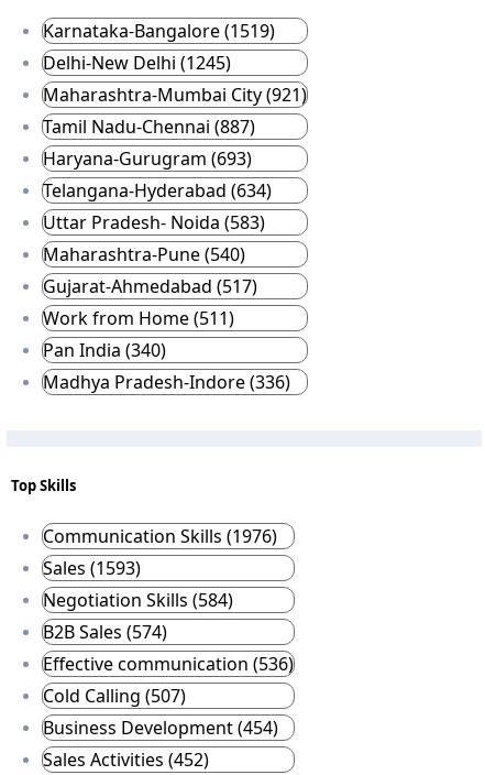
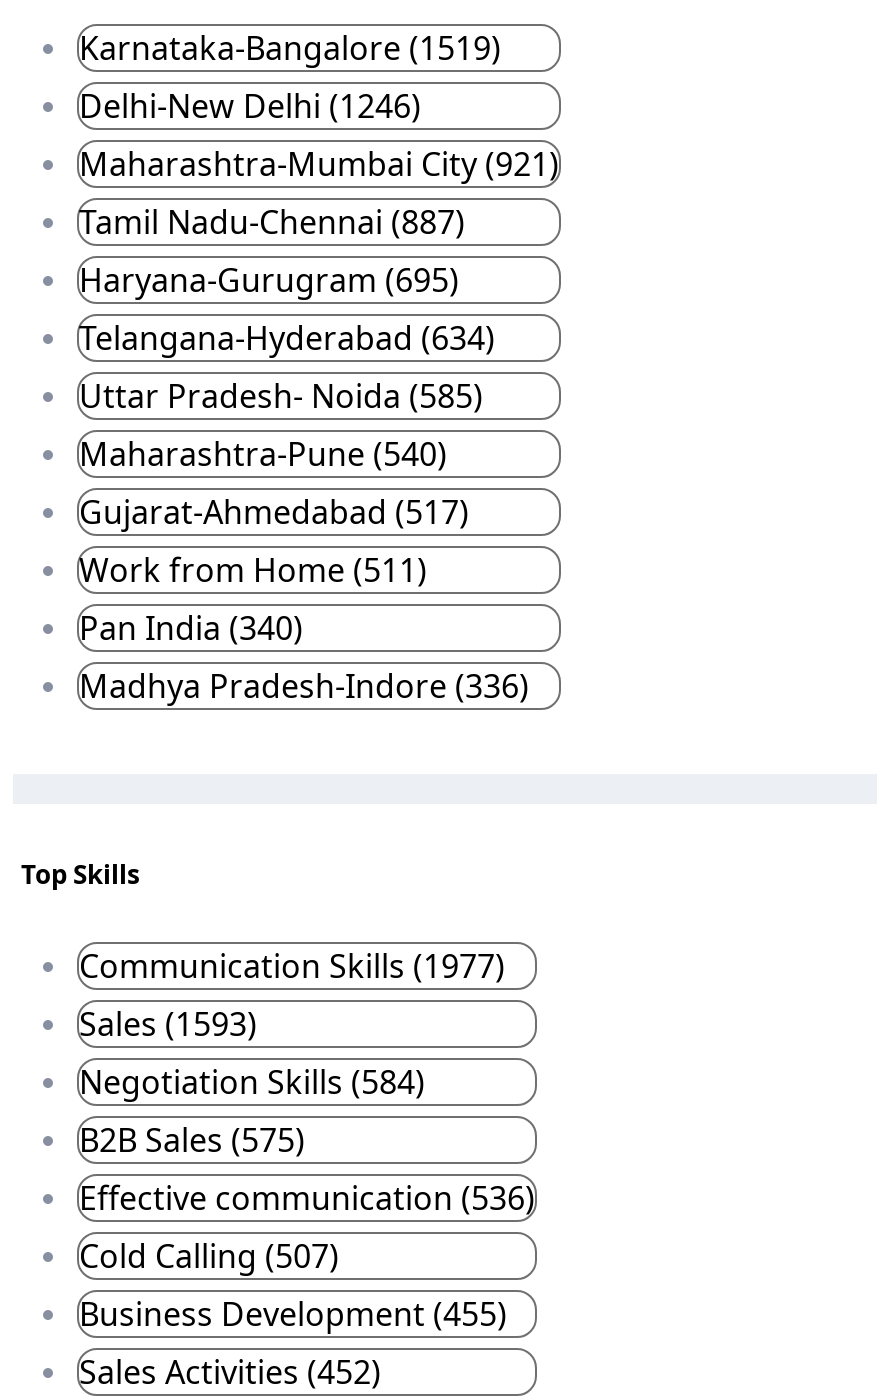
[43,51,231,75] Delhi-New Delhi (1245) -> [79,85,421,129] Delhi-New Delhi (1246)
[43,147,252,171] Haryana-Gurugram (693) -> [79,259,459,303] Haryana-Gurugram (695)
[43,211,265,235] Uttar Pradesh- Noida (583) -> [79,375,483,419] Uttar Pradesh- Noida (585)
[43,524,277,548] Communication Skills (1976) -> [79,943,505,987] Communication Skills (1977)
[43,619,167,644] B2B Sales (574) -> [79,1117,305,1161] B2B Sales (575)
[43,715,278,739] Business Development (454) -> [79,1291,507,1335] Business Development (455)

